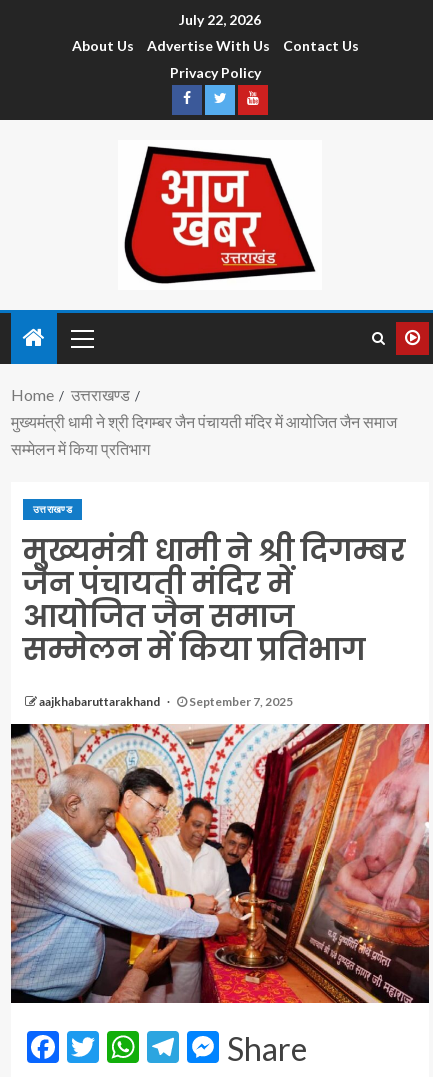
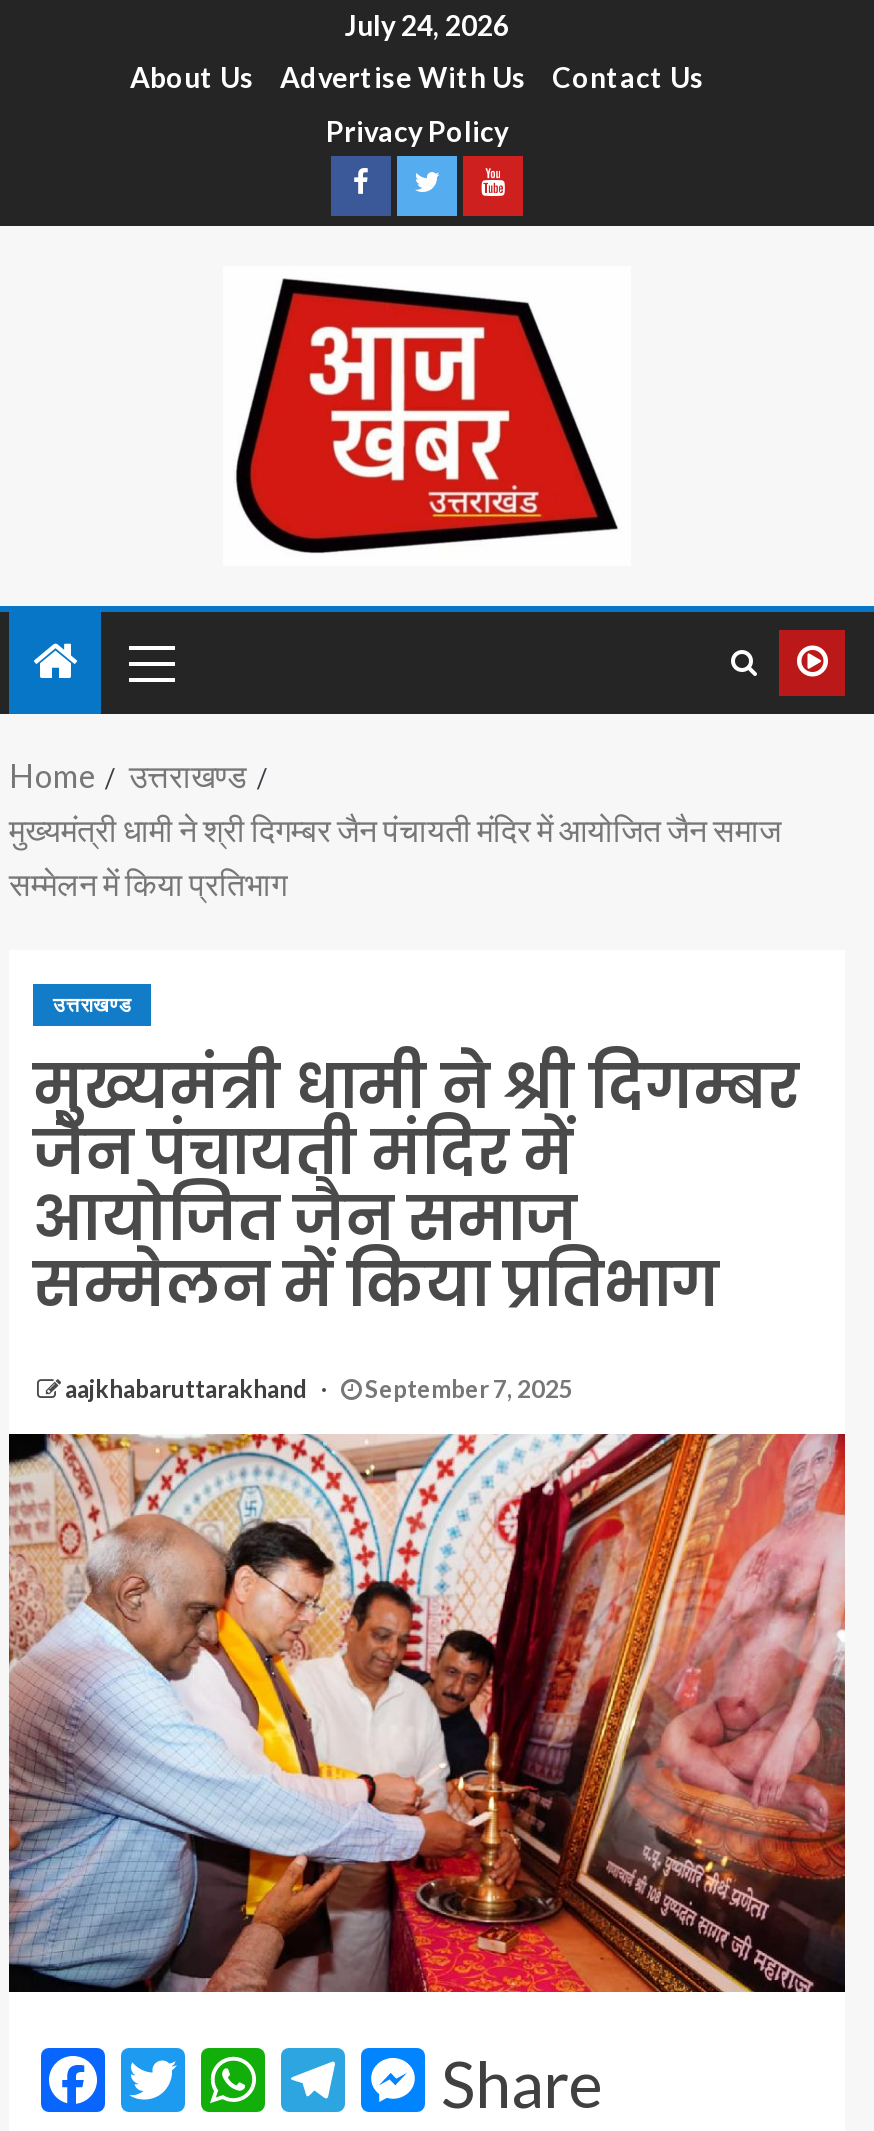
[179,11,261,28] July 22, 2026 -> [345,9,509,43] July 24, 2026

